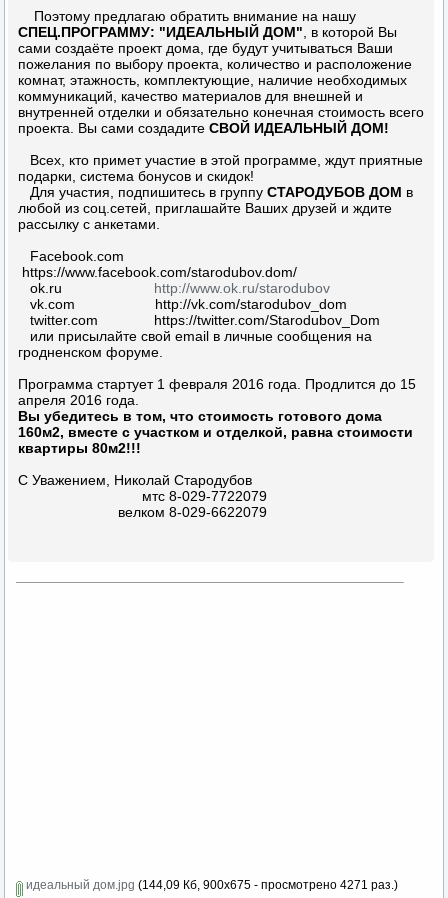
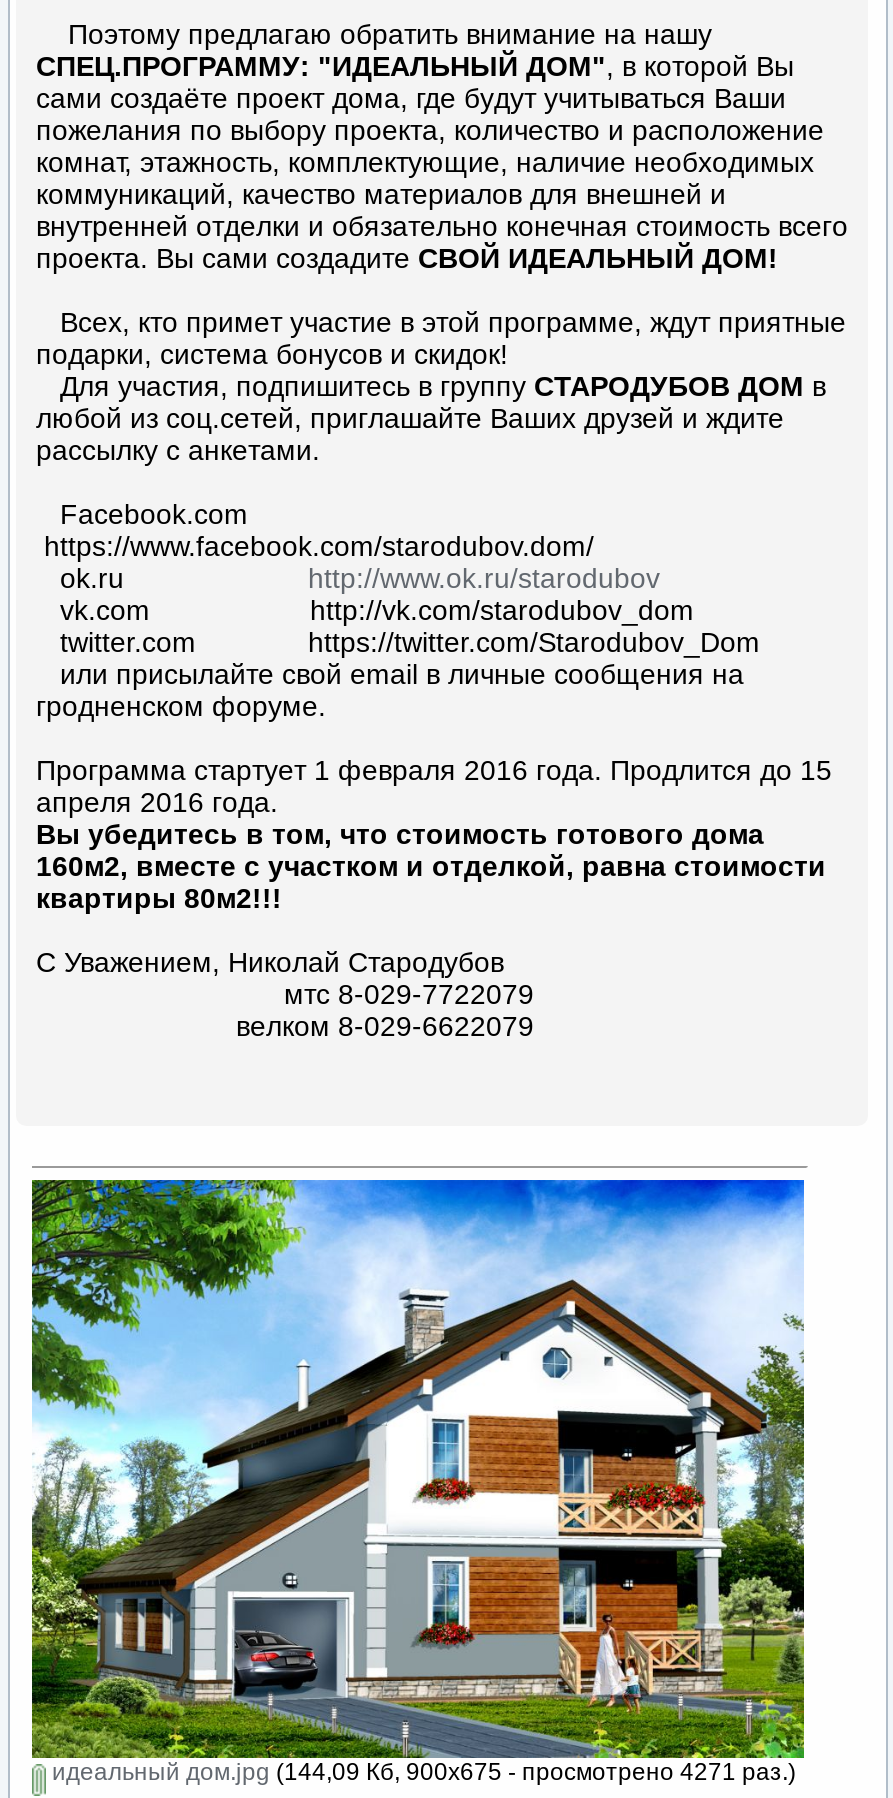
none -> [30,1178,806,1760] [image]

